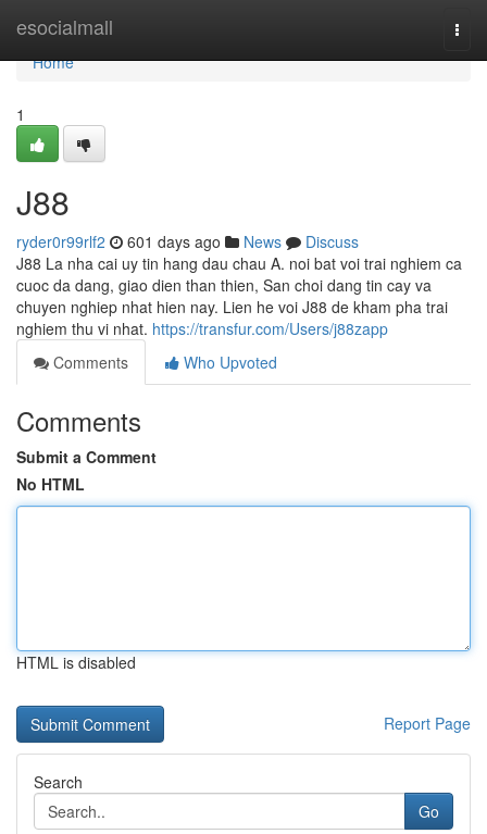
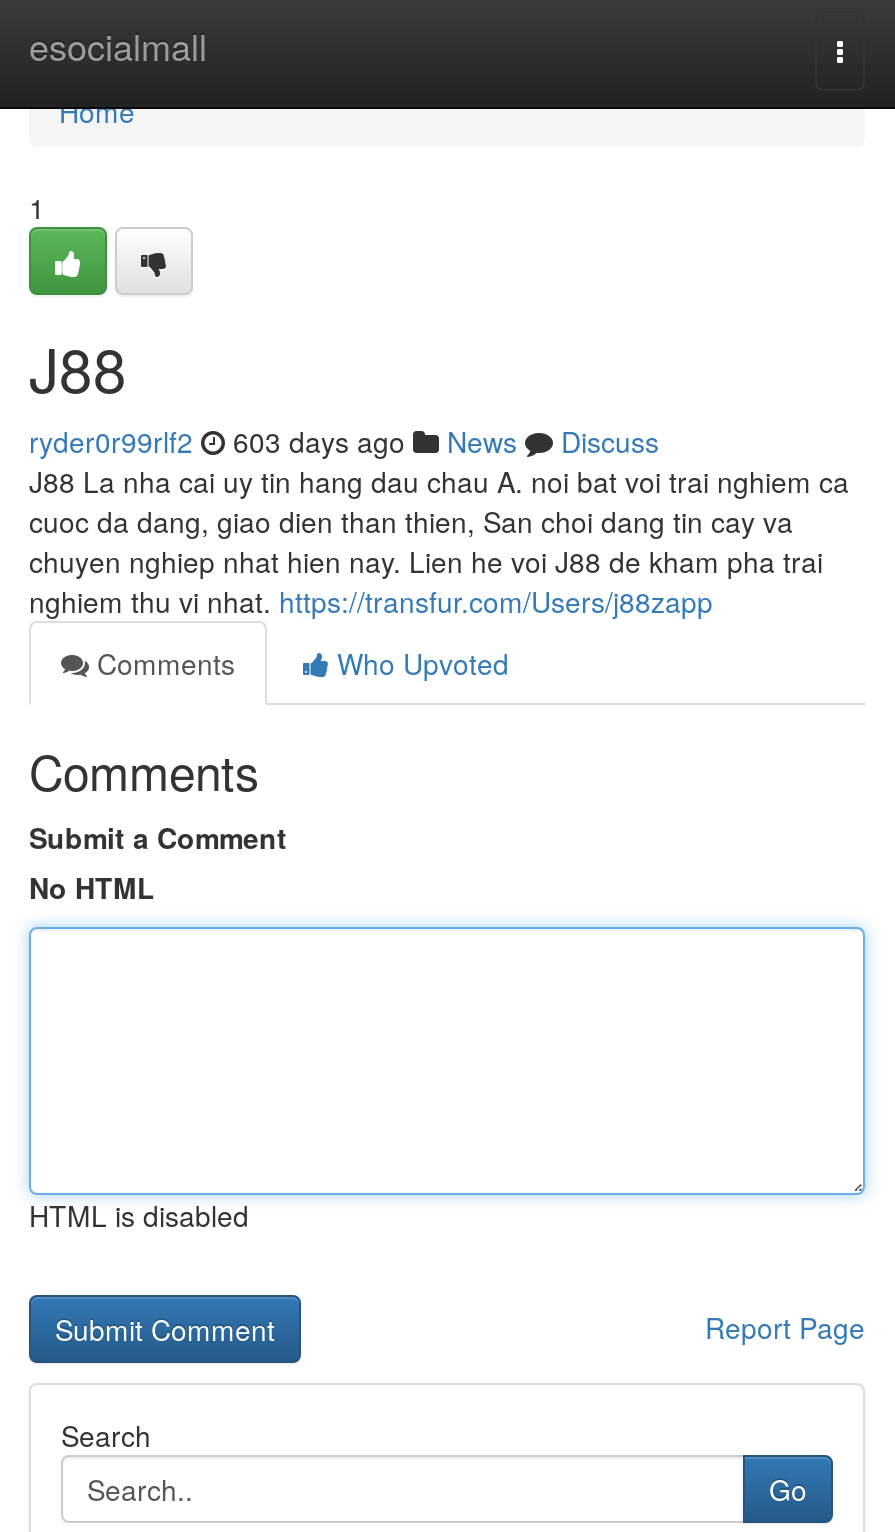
[16,231,359,252] ryder0r99rlf2 601 days ago News Discuss -> [29,421,659,461] ryder0r99rlf2 603 days ago News Discuss

